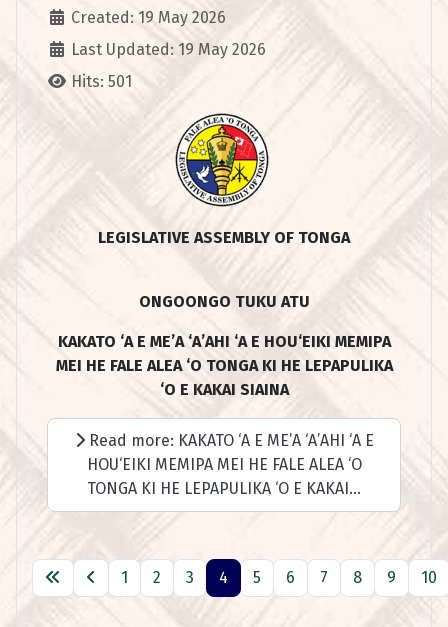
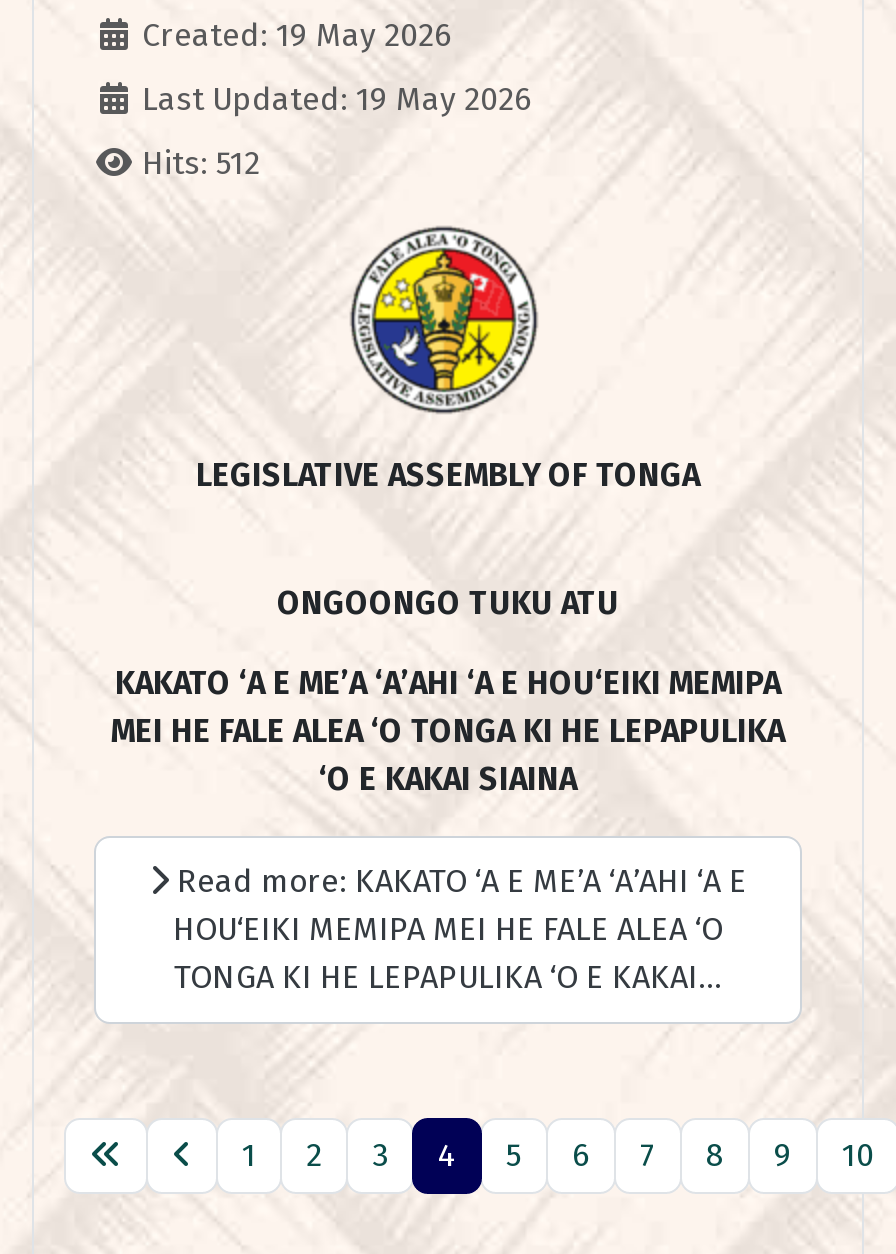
[71,72,132,91] Hits: 501 -> [142,145,260,183] Hits: 512

